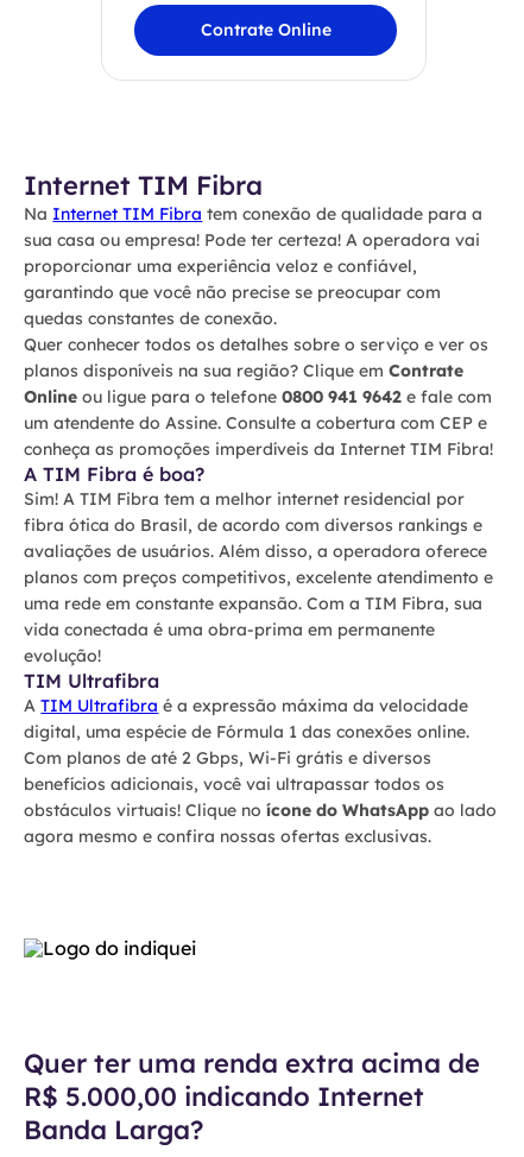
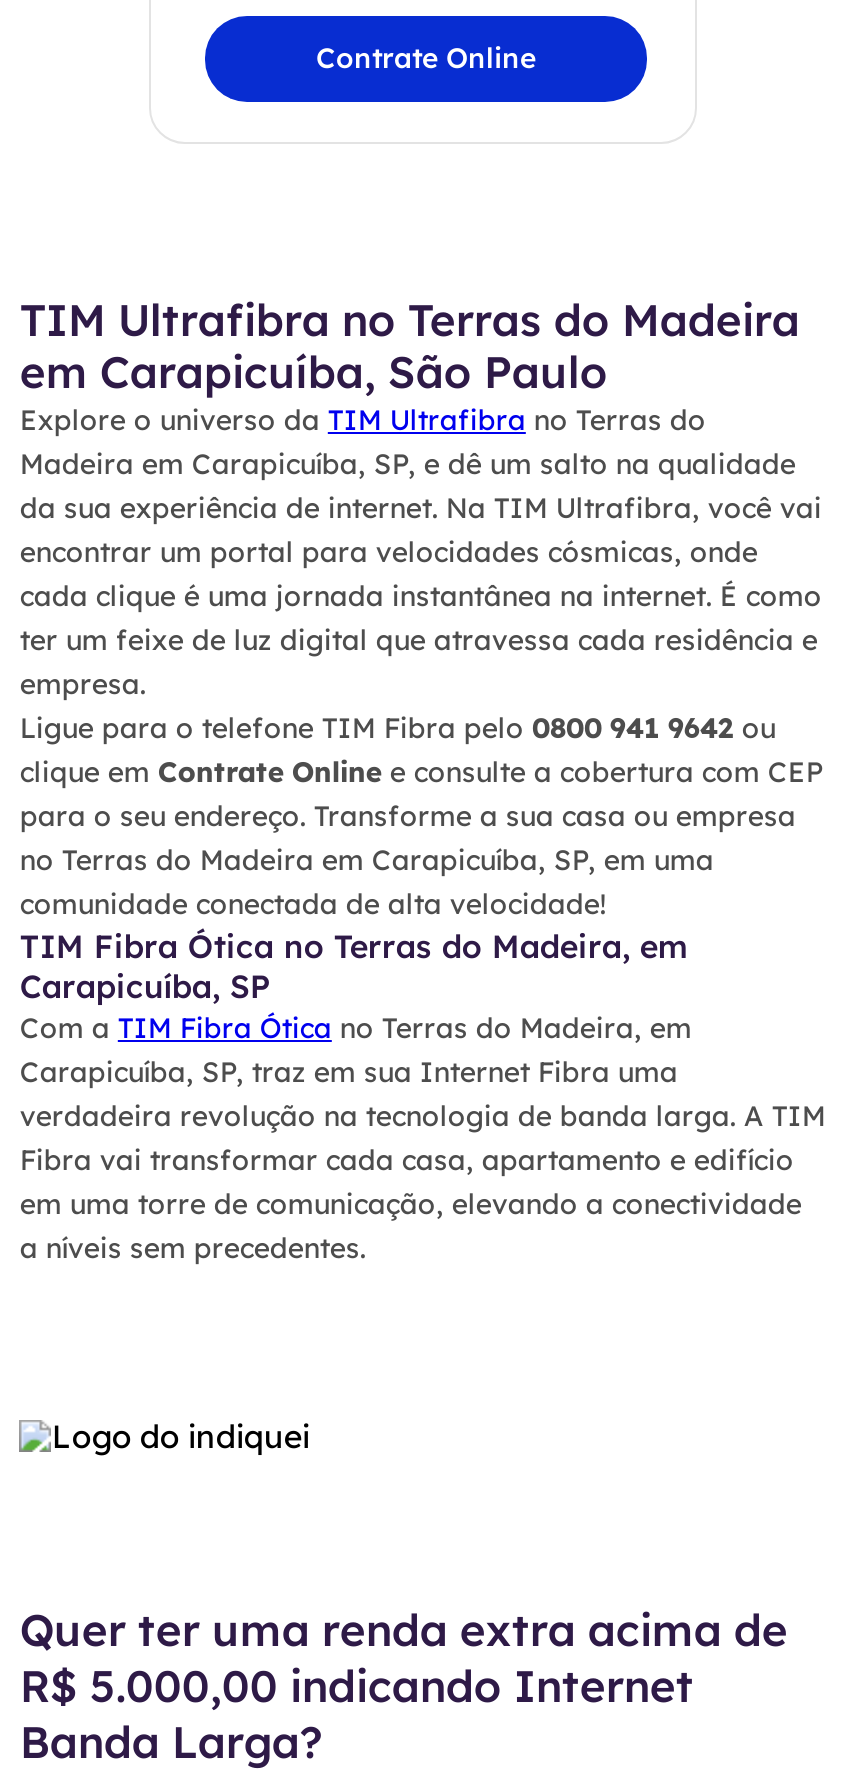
[24,169,497,847] Internet TIM Fibra | Na Internet TIM Fibra tem conexão de qualidade para a | sua casa ou empresa! Pode ter certeza! A operadora vai | proporcionar uma experiência veloz e confiável, | garantindo que você não precise se preocupar com | quedas constantes de conexão. | Quer conhecer todos os detalhes sobre o serviço e ver os | planos disponíveis na sua região? Clique em Contrate | Online ou ligue para o telefone 0800 941 9642 e fale com | um atendente do Assine. Consulte a cobertura com CEP e | conheça as promoções imperdíveis da Internet TIM Fibra! | A TIM Fibra é boa? | Sim! A TIM Fibra tem a melhor internet residencial por | fibra ótica do Brasil, de acordo com diversos rankings e | avaliações de usuários. Além disso, a operadora oferece | planos com preços competitivos, excelente atendimento e | uma rede em constante expansão. Com a TIM Fibra, sua | vida conectada é uma obra-prima em permanente | evolução! | TIM Ultrafibra | A TIM Ultrafibra é a expressão máxima da velocidade | digital, uma espécie de Fórmula 1 das conexões online. | Com planos de até 2 Gbps, Wi-Fi grátis e diversos | benefícios adicionais, você vai ultrapassar todos os | obstáculos virtuais! Clique no ícone do WhatsApp ao lado | agora mesmo e confira nossas ofertas exclusivas. -> [20,292,826,1266] TIM Ultrafibra no Terras do Madeira | em Carapicuíba, São Paulo | Explore o universo da TIM Ultrafibra no Terras do | Madeira em Carapicuíba, SP, e dê um salto na qualidade | da sua experiência de internet. Na TIM Ultrafibra, você vai | encontrar um portal para velocidades cósmicas, onde | cada clique é uma jornada instantânea na internet. É como | ter um feixe de luz digital que atravessa cada residência e | empresa. | Ligue para o telefone TIM Fibra pelo 0800 941 9642 ou | clique em Contrate Online e consulte a cobertura com CEP | para o seu endereço. Transforme a sua casa ou empresa | no Terras do Madeira em Carapicuíba, SP, em uma | comunidade conectada de alta velocidade! | TIM Fibra Ótica no Terras do Madeira, em | Carapicuíba, SP | Com a TIM Fibra Ótica no Terras do Madeira, em | Carapicuíba, SP, traz em sua Internet Fibra uma | verdadeira revolução na tecnologia de banda larga. A TIM | Fibra vai transformar cada casa, apartamento e edifício | em uma torre de comunicação, elevando a conectividade | a níveis sem precedentes.

